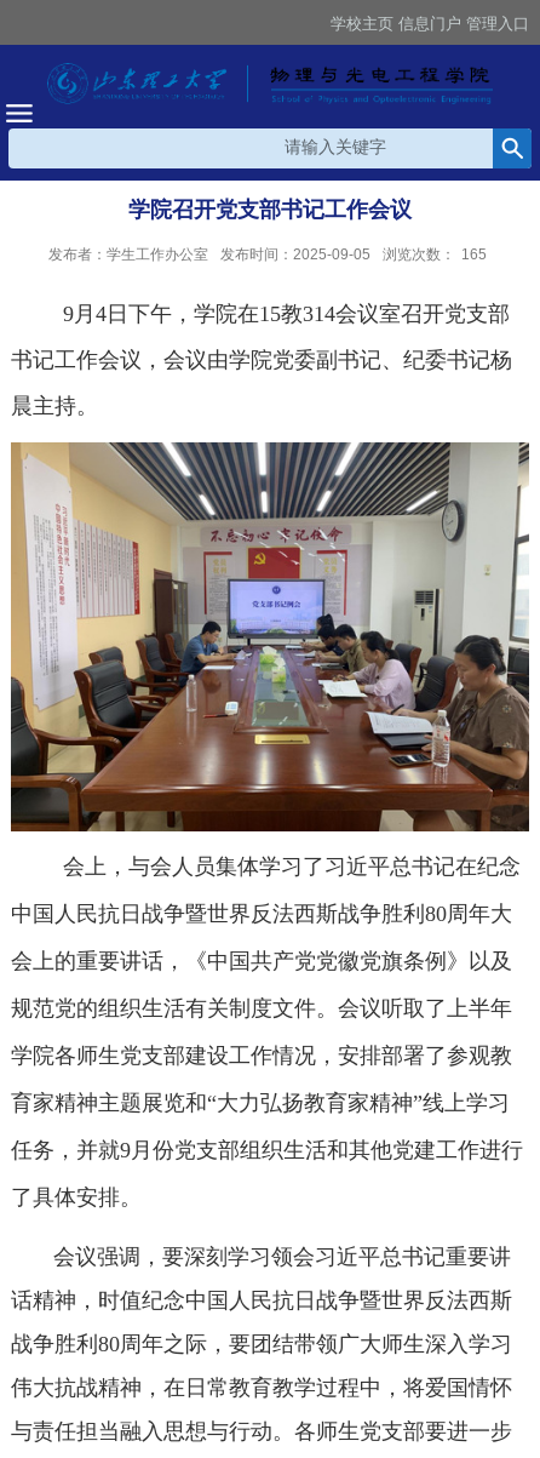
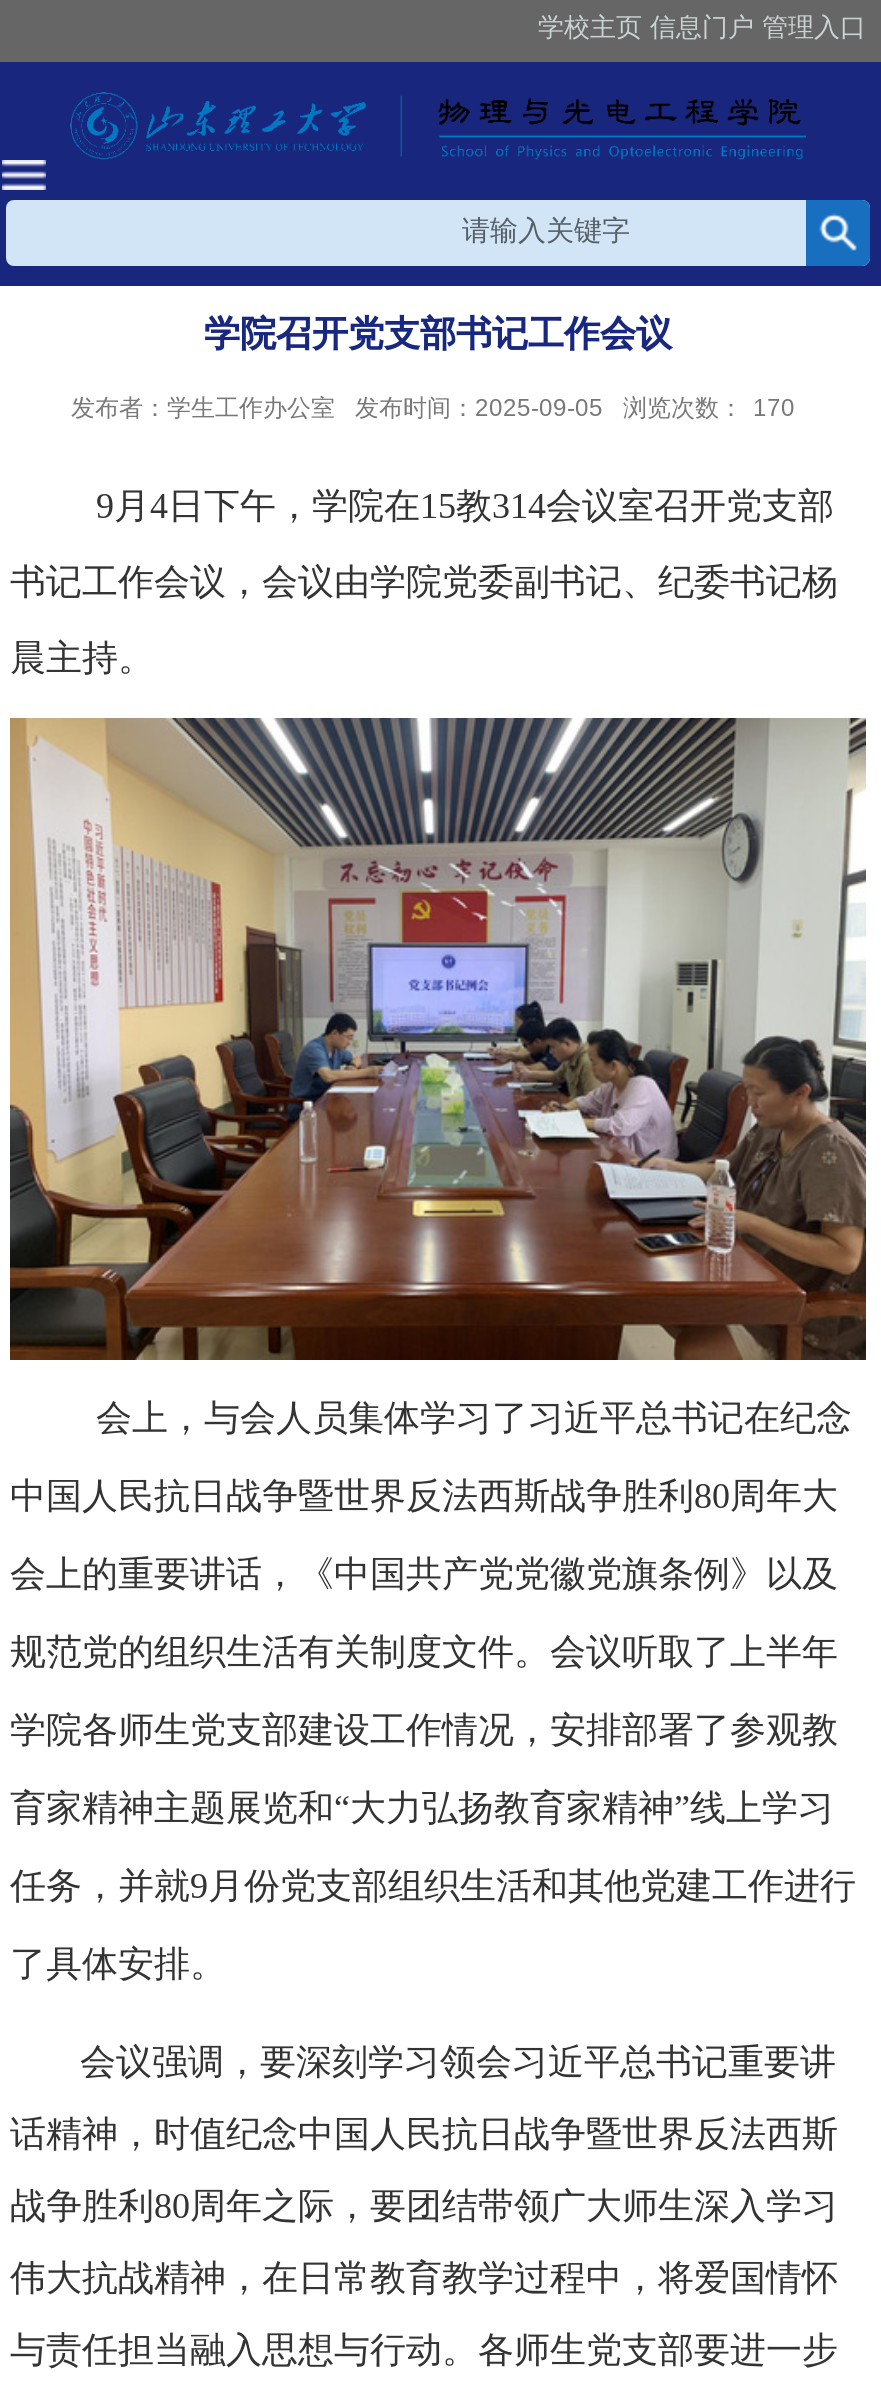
[48,246,486,263] 发布者：学生工作办公室 发布时间：2025-09-05 浏览次数： 165 -> [71,393,795,421] 发布者：学生工作办公室 发布时间：2025-09-05 浏览次数： 170

